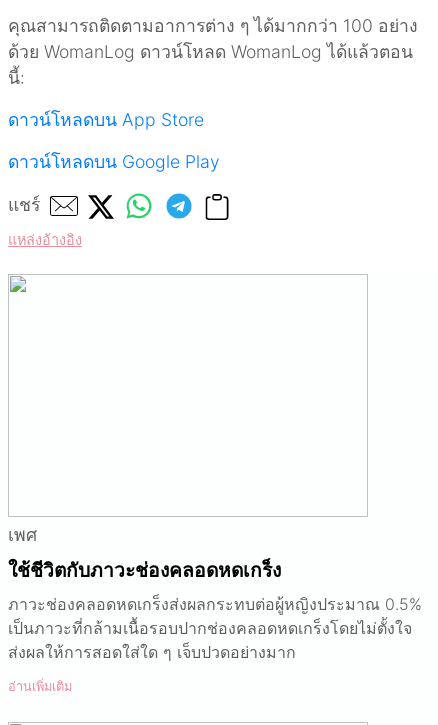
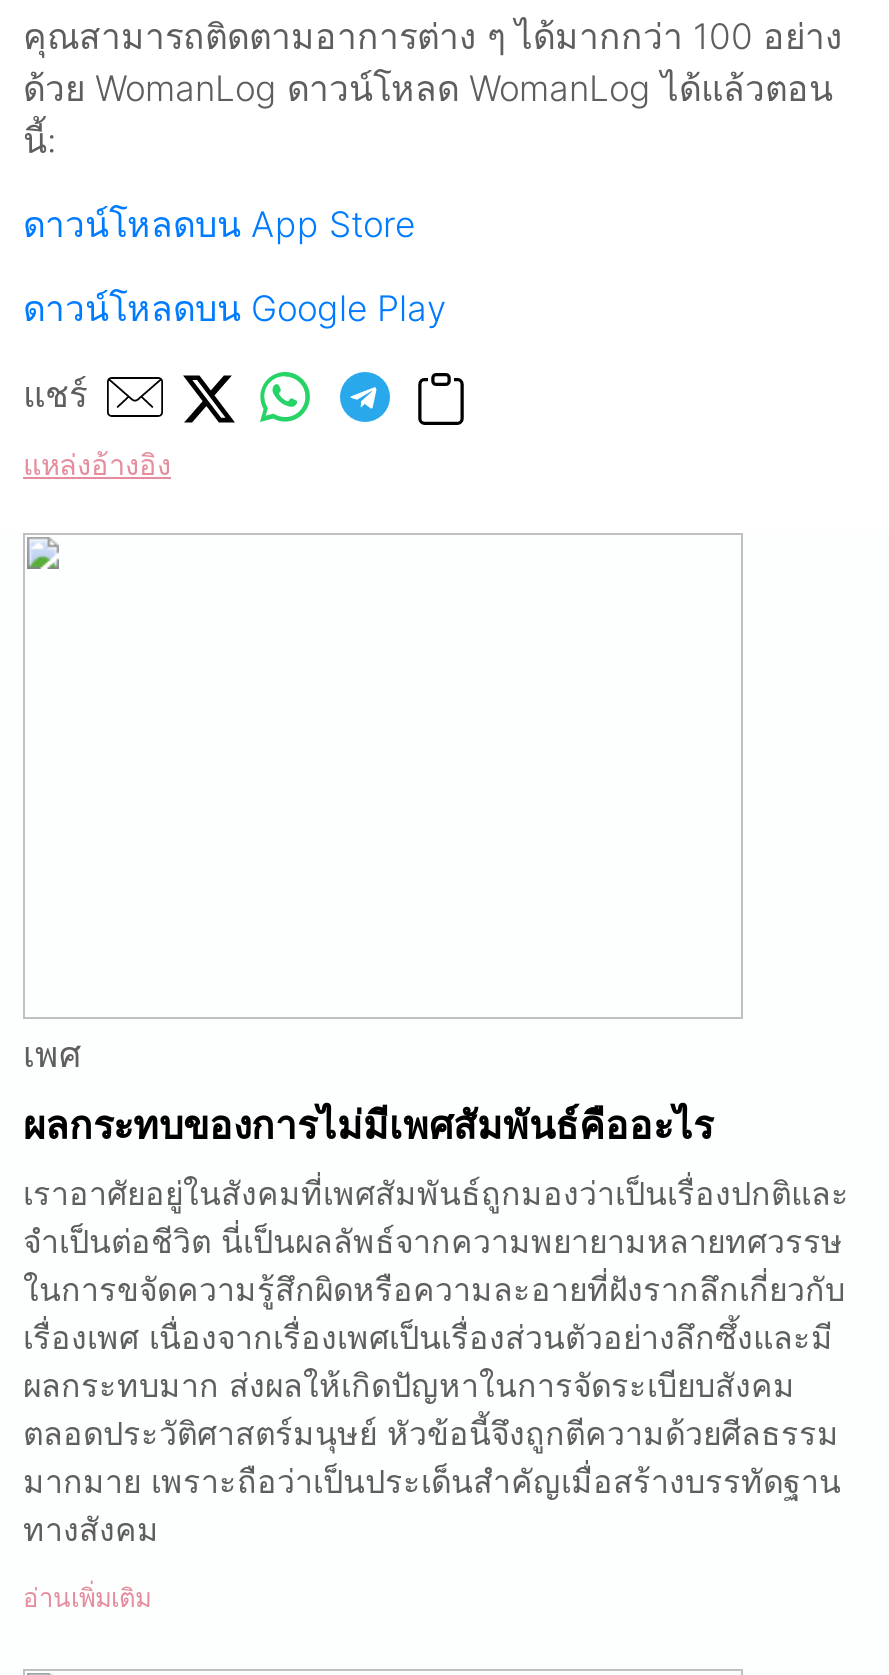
[8,558,281,582] ใช้ชีวิตกับภาวะช่องคลอดหดเกร็ง -> [23,1101,713,1149] ผลกระทบของการไม่มีเพศสัมพันธ์คืออะไร
[8,594,422,662] ภาวะช่องคลอดหดเกร็งส่งผลกระทบต่อผู้หญิงประมาณ 0.5% | เป็นภาวะที่กล้ามเนื้อรอบปากช่องคลอดหดเกร็งโดยไม่ตั้งใจ | ส่งผลให้การสอดใส่ใด ๆ เจ็บปวดอย่างมาก -> [23,1173,849,1549] เราอาศัยอยู่ในสังคมที่เพศสัมพันธ์ถูกมองว่าเป็นเรื่องปกติและ | จำเป็นต่อชีวิต นี่เป็นผลลัพธ์จากความพยายามหลายทศวรรษ | ในการขจัดความรู้สึกผิดหรือความละอายที่ฝังรากลึกเกี่ยวกับ | เรื่องเพศ เนื่องจากเรื่องเพศเป็นเรื่องส่วนตัวอย่างลึกซึ้งและมี | ผลกระทบมาก ส่งผลให้เกิดปัญหาในการจัดระเบียบสังคม | ตลอดประวัติศาสตร์มนุษย์ หัวข้อนี้จึงถูกตีความด้วยศีลธรรม | มากมาย เพราะถือว่าเป็นประเด็นสำคัญเมื่อสร้างบรรทัดฐาน | ทางสังคม

